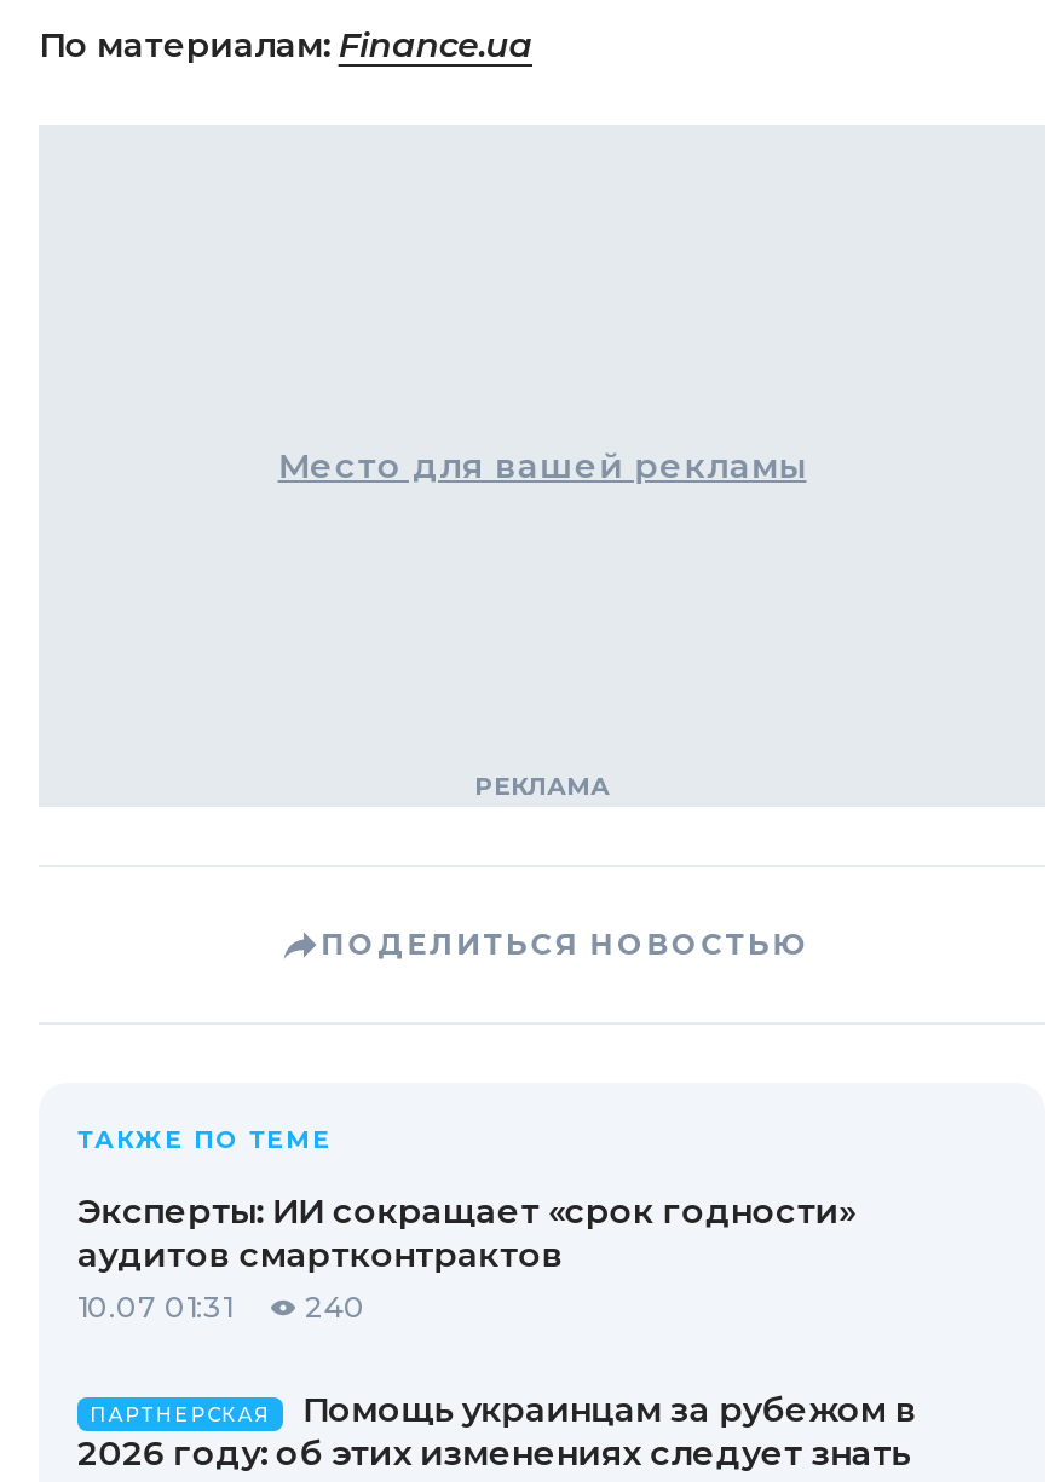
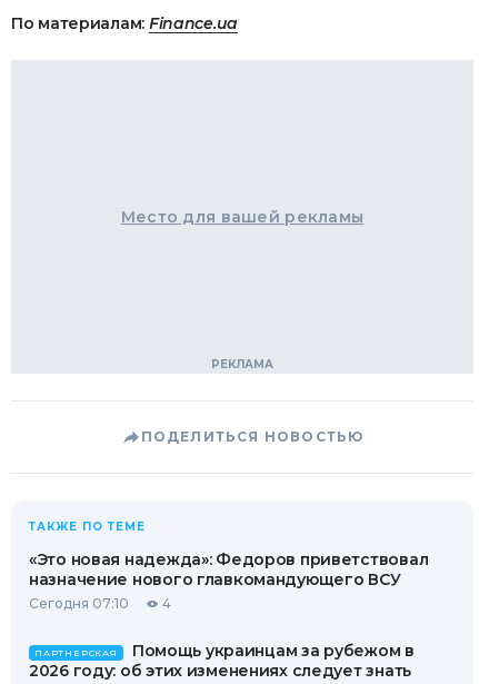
[77,1190,855,1325] Эксперты: ИИ сокращает «срок годности» | аудитов смартконтрактов | 10.07 01:31 | 240 -> [29,550,428,612] «Это новая надежда»: Федоров приветствовал | назначение нового главкомандующего ВСУ | Сегодня 07:10 | 4

